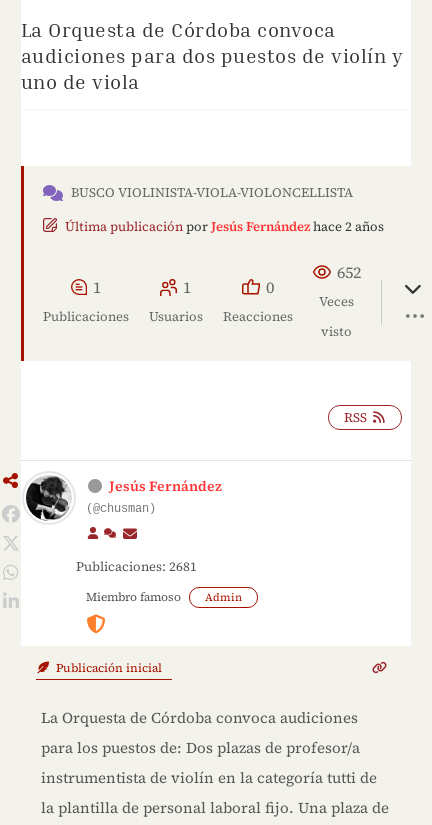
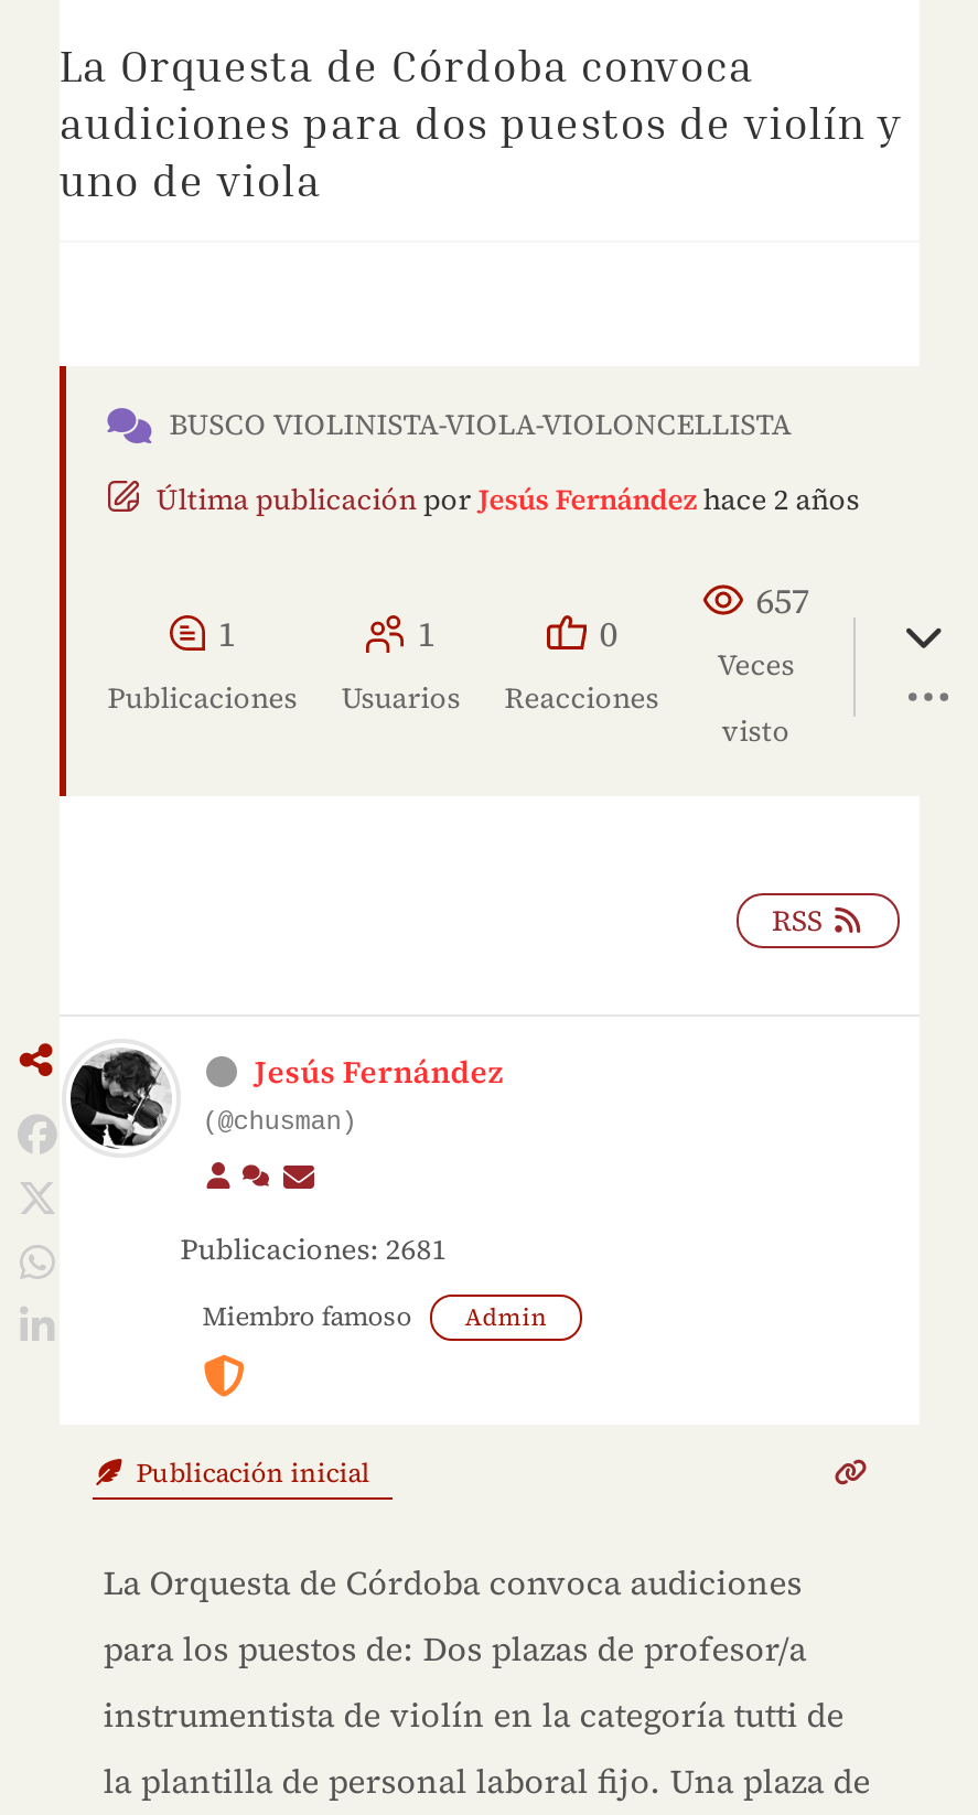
[337,261,361,283] 652 -> [756,576,809,624] 657

